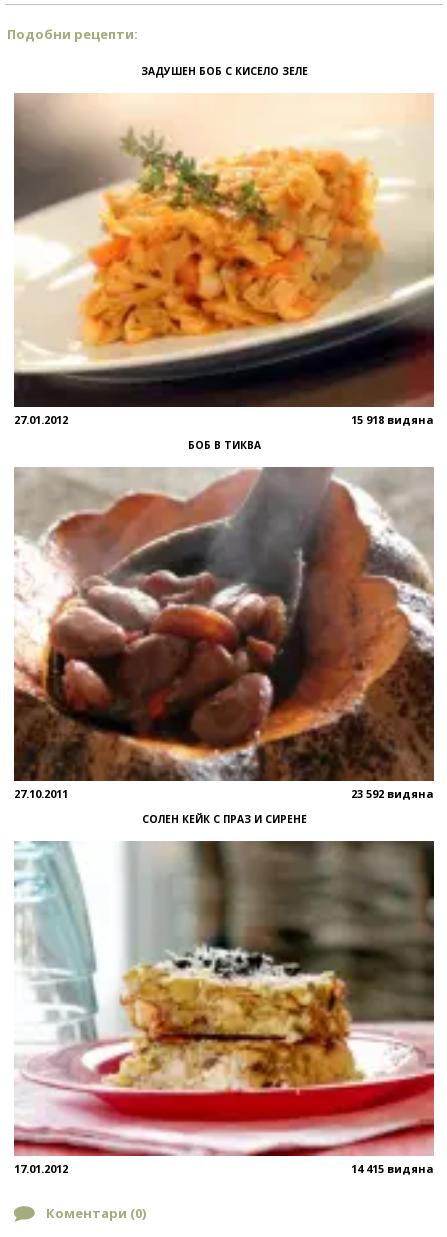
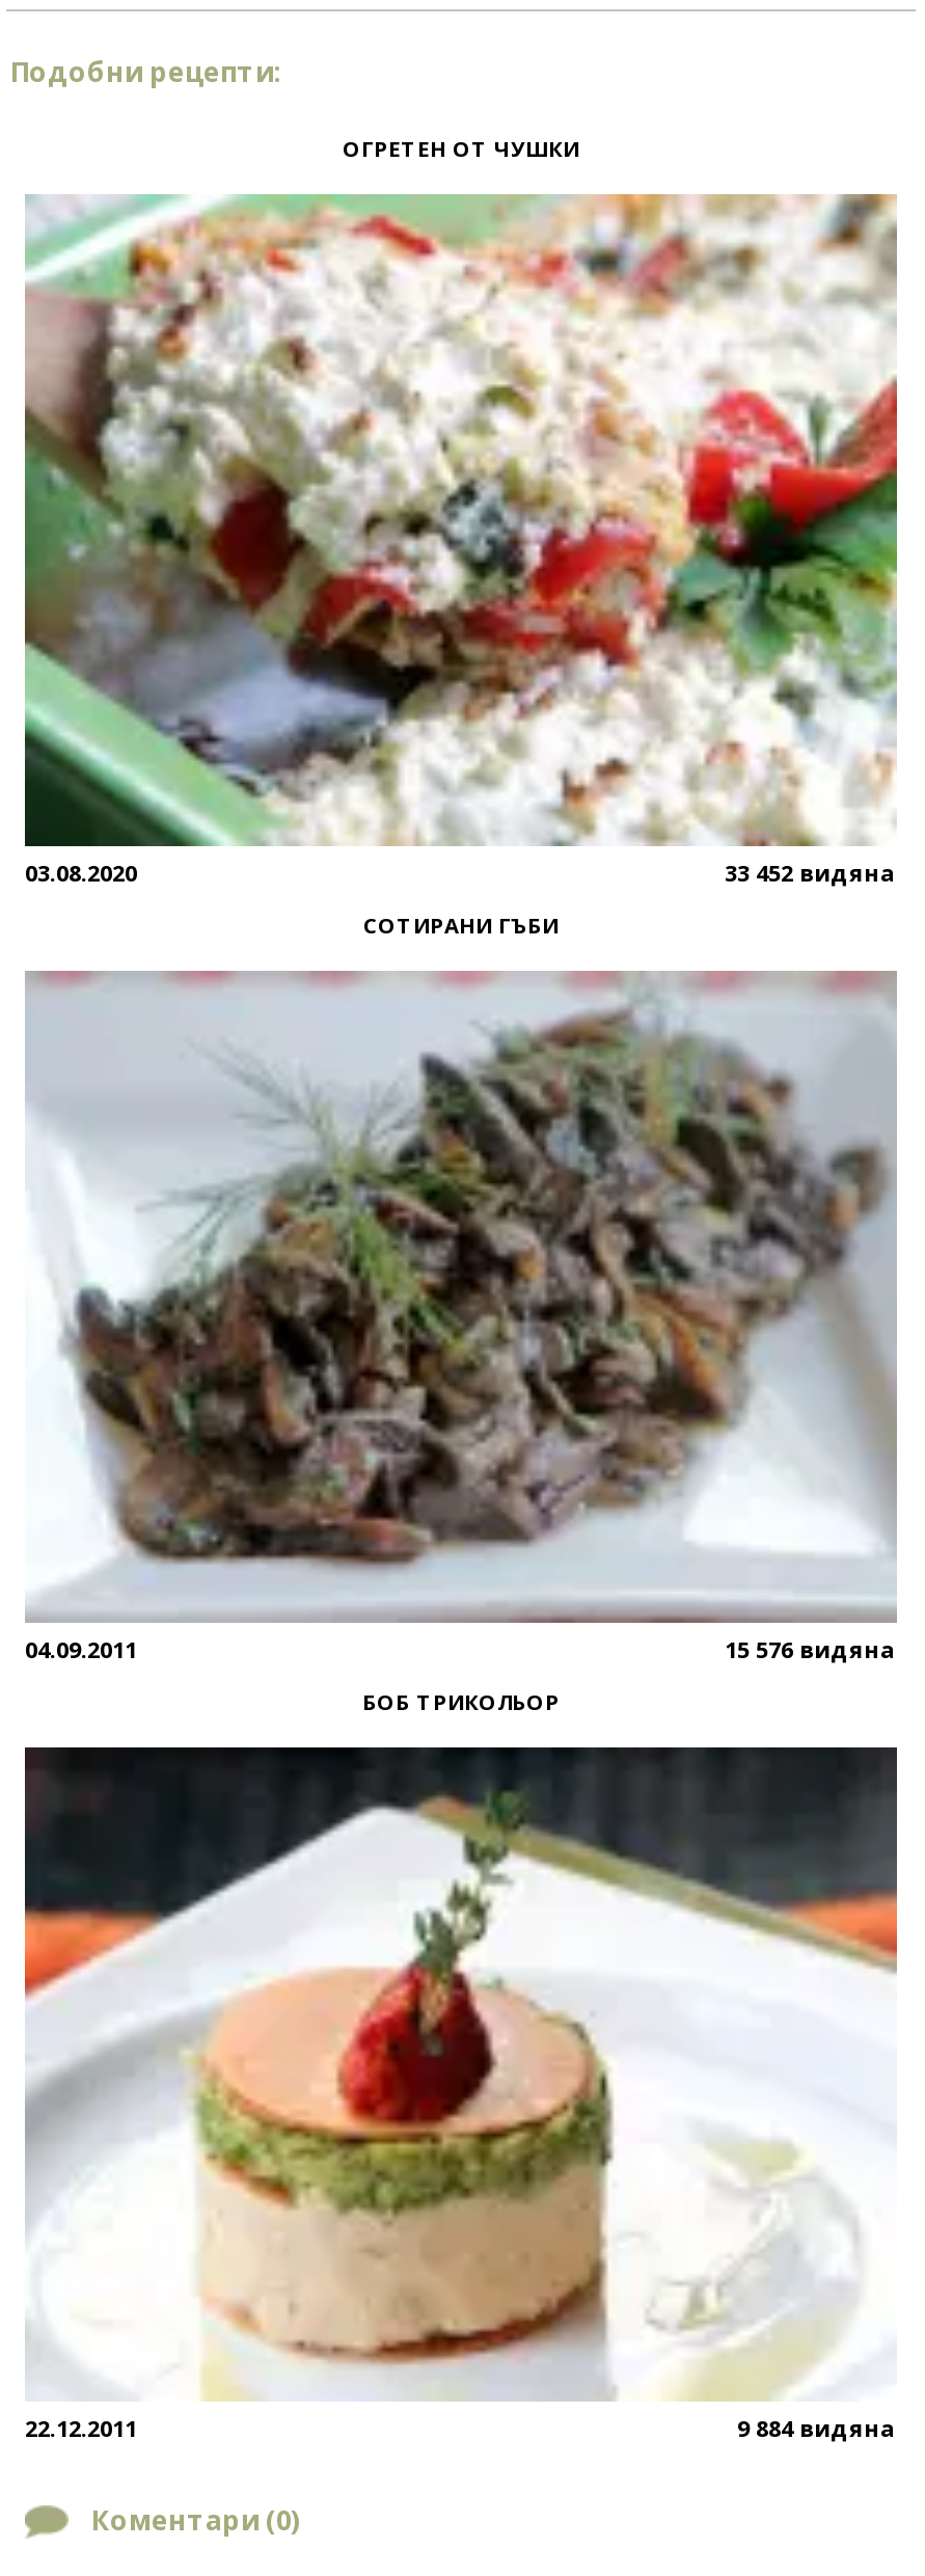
[140,64,307,78] ЗАДУШЕН БОБ С КИСЕЛО ЗЕЛЕ -> [343,133,579,162] ОГРЕТЕН ОТ ЧУШКИ
[13,93,435,427] [image] | 27.01.2012 | 15 918 видяна -> [23,192,899,888] [image] | 03.08.2020 | 33 452 видяна
[187,438,260,452] БОБ В ТИКВА -> [363,910,559,939] СОТИРАНИ ГЪБИ
[13,467,435,801] [image] | 27.10.2011 | 23 592 видяна -> [25,971,897,1665] [image] | 04.09.2011 | 15 576 видяна
[141,812,306,826] СОЛЕН КЕЙК С ПРАЗ И СИРЕНЕ -> [362,1688,560,1717] БОБ ТРИКОЛЬОР
[13,840,435,1176] [image] | 17.01.2012 | 14 415 видяна -> [23,1745,899,2442] [image] | 22.12.2011 | 9 884 видяна

